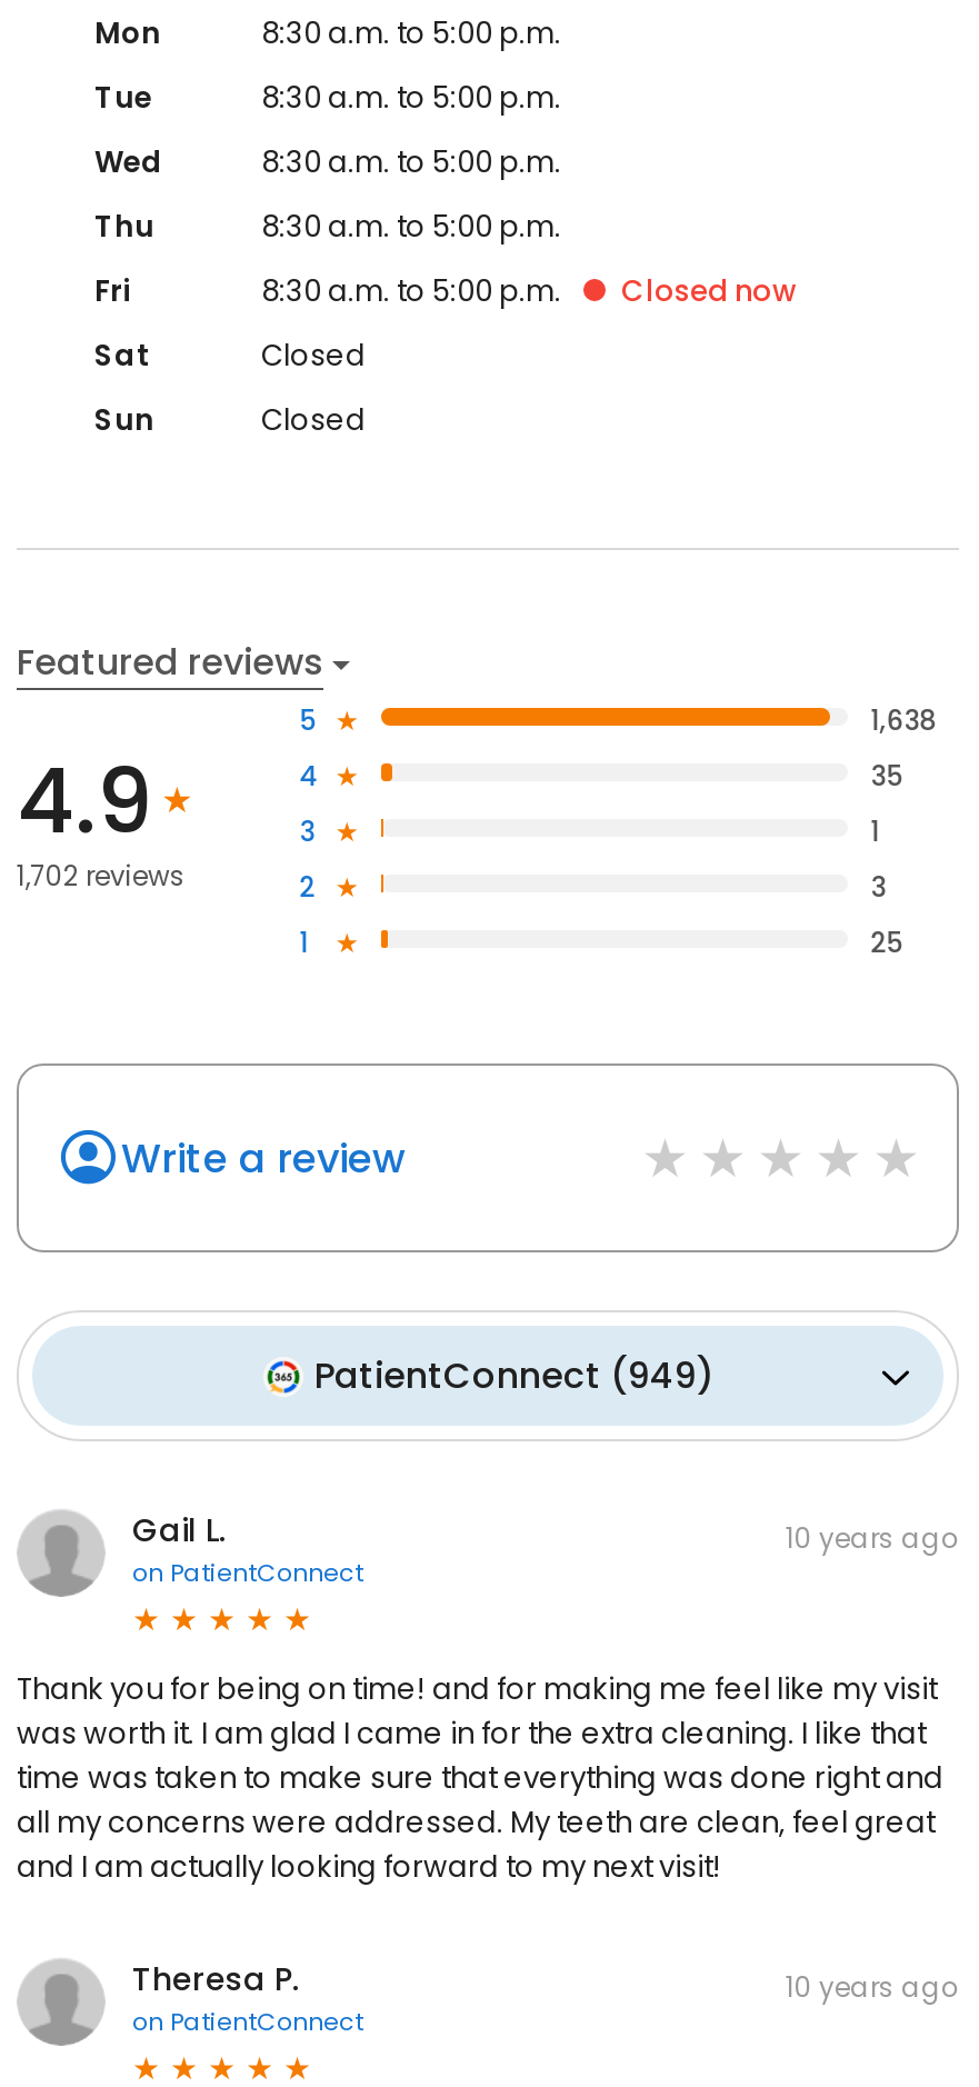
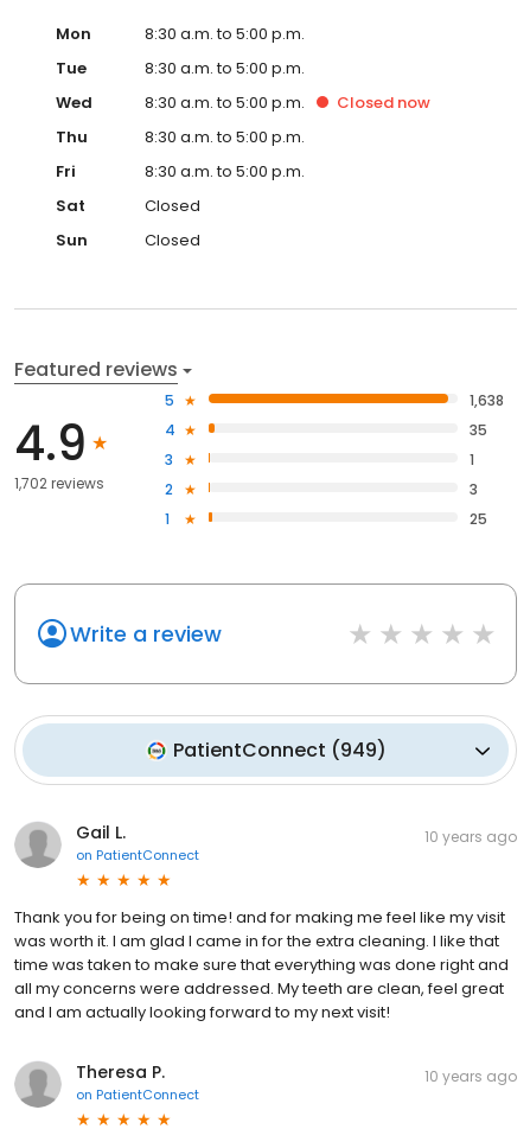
moved [621,270,797,312] -> [337,91,430,114]: Closed now

